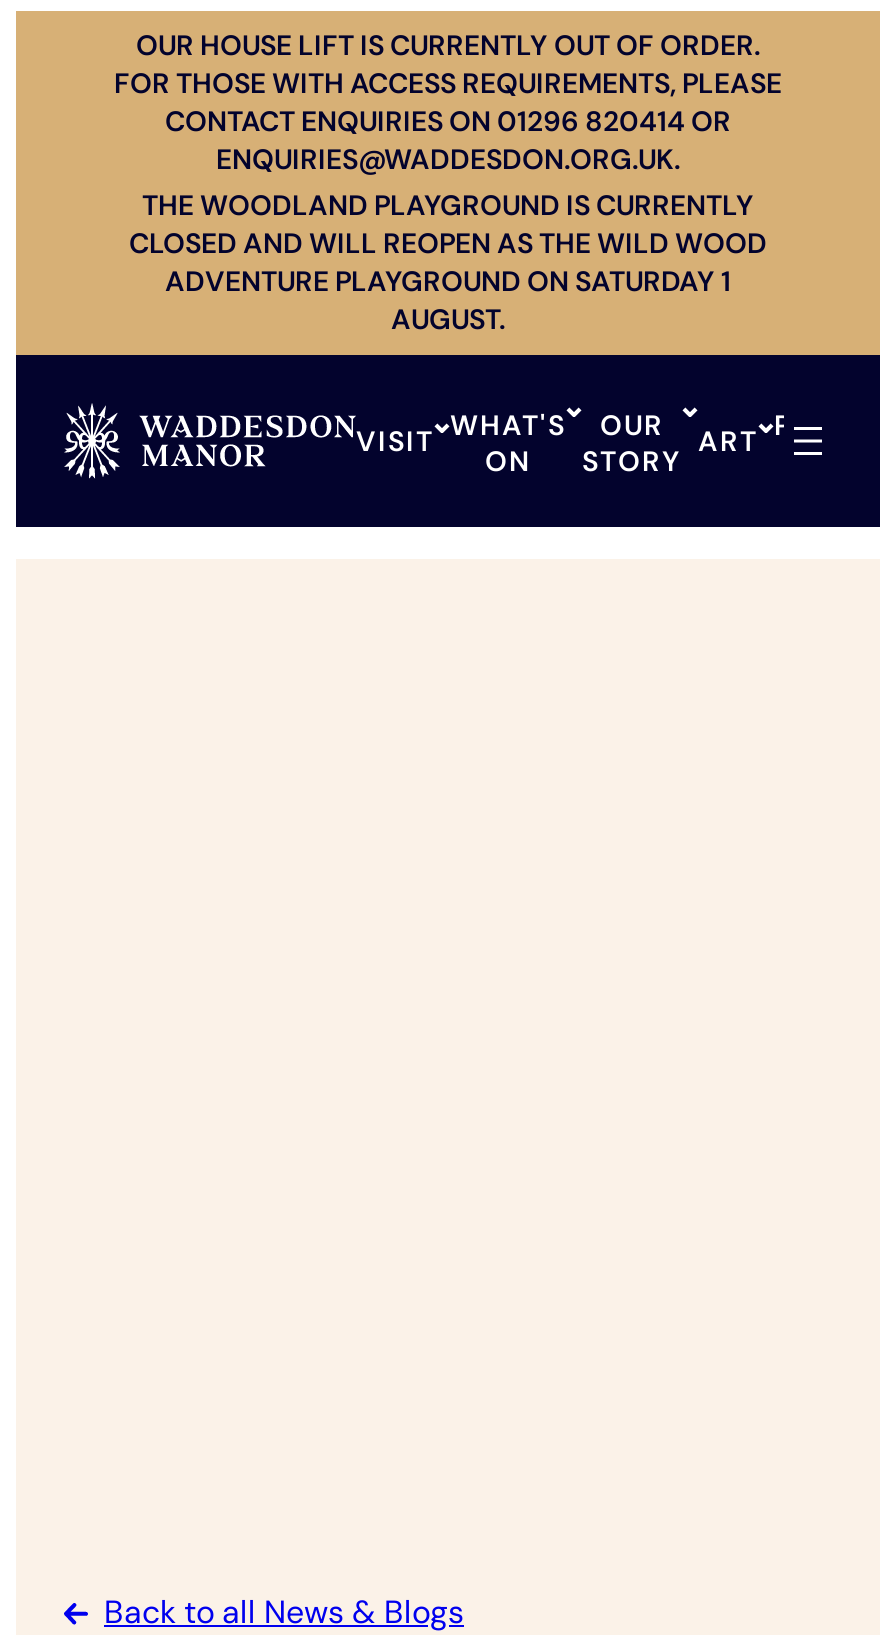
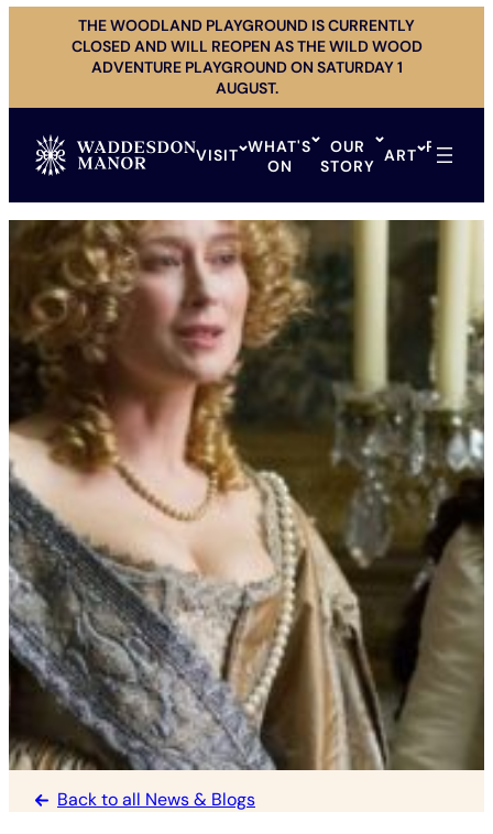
[114,27,782,177] OUR HOUSE LIFT IS CURRENTLY OUT OF ORDER. | FOR THOSE WITH ACCESS REQUIREMENTS, PLEASE | CONTACT ENQUIRIES ON 01296 820414 OR | ENQUIRIES@WADDESDON.ORG.UK. -> none
none -> [8,219,485,771] [image]

